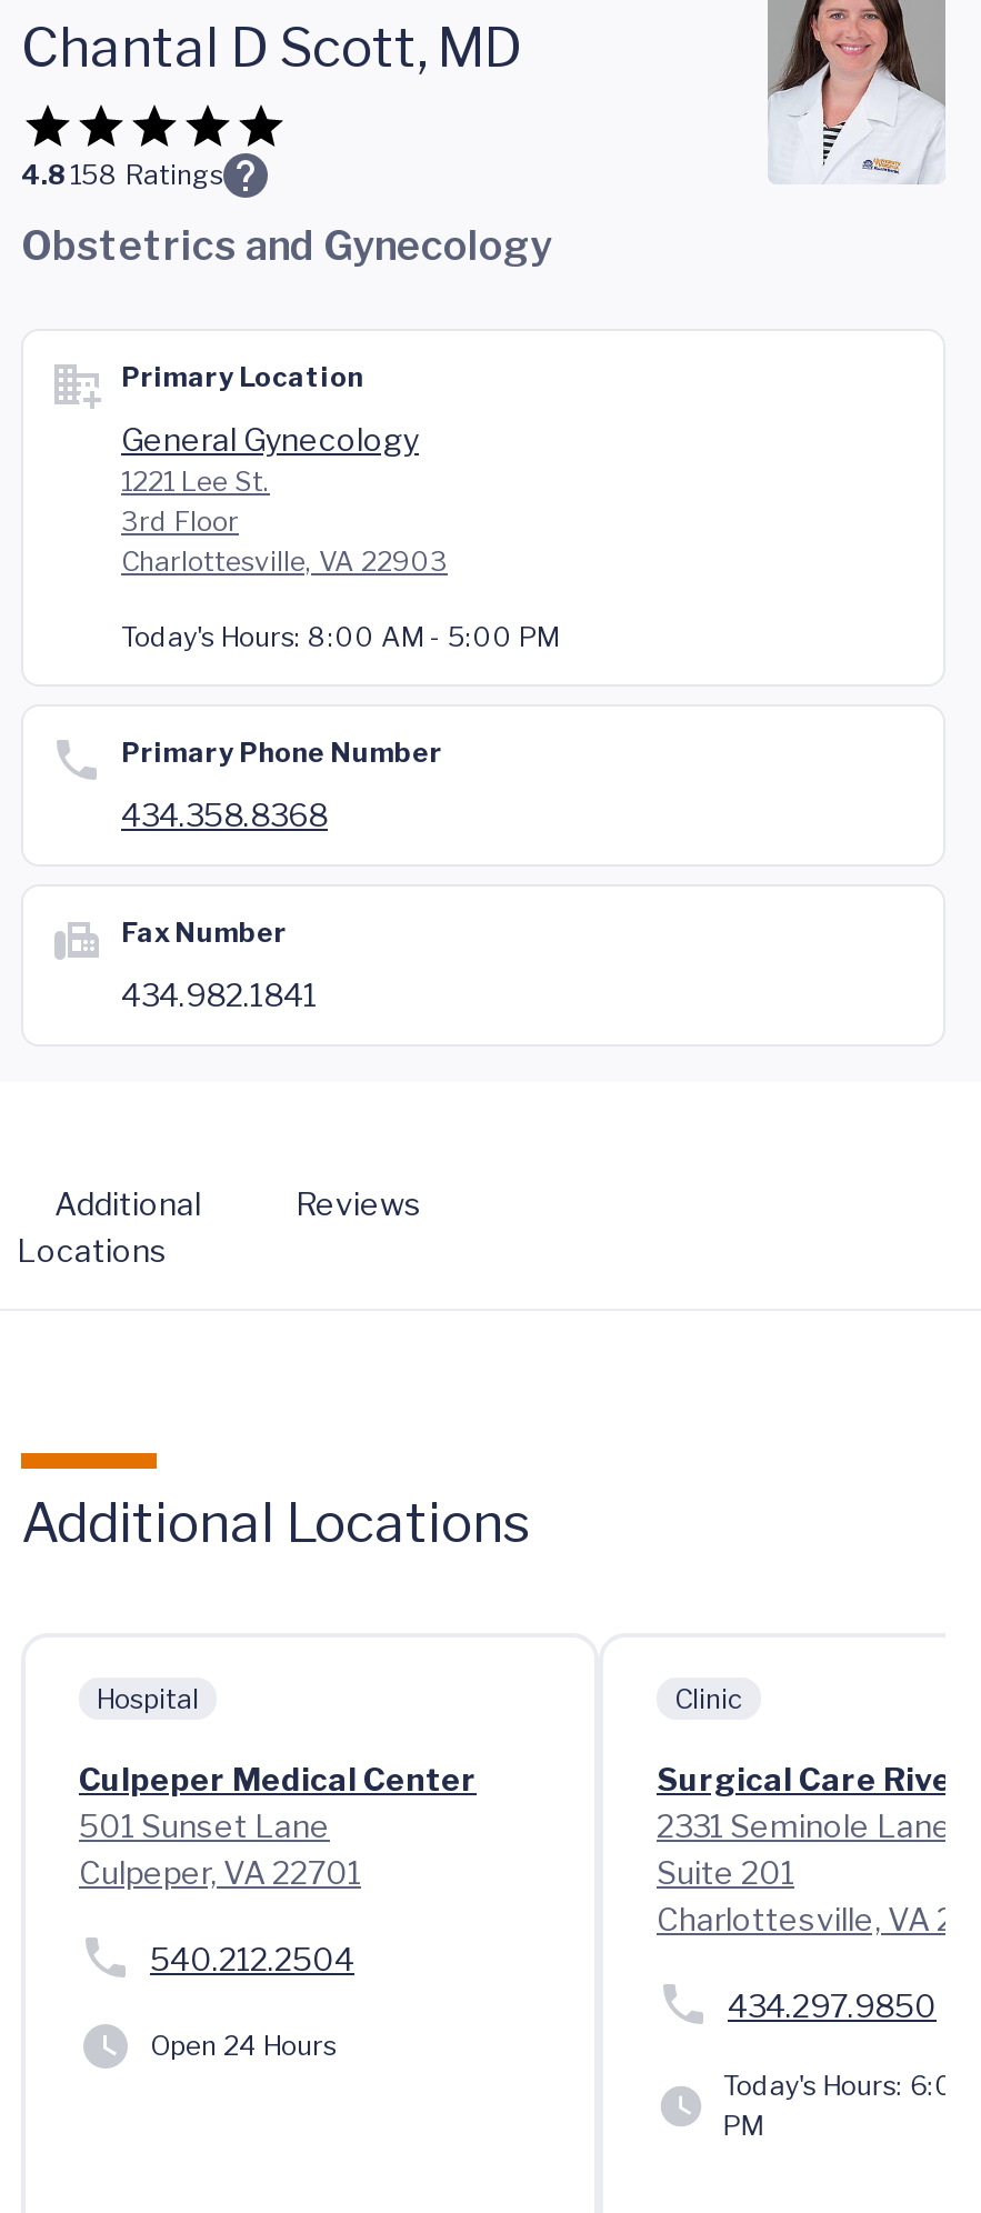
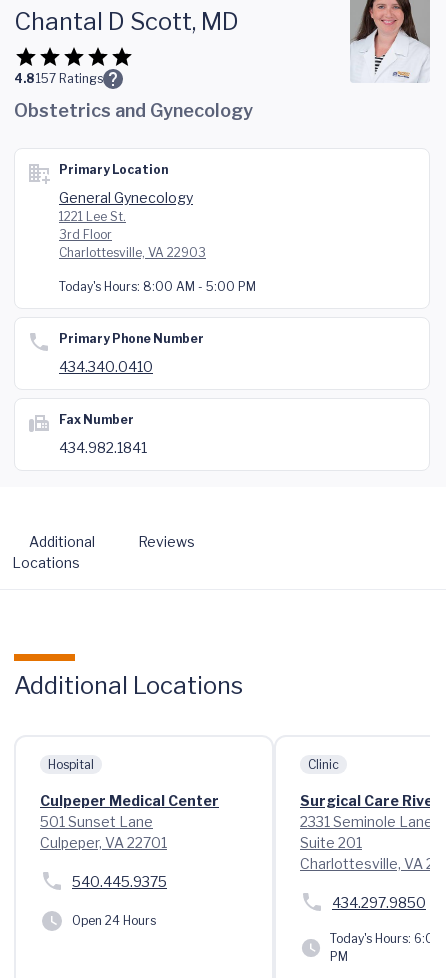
[21,158,223,191] 4.8 158 Ratings -> [14,71,103,86] 4.8 157 Ratings
[121,795,328,833] 434.358.8368 -> [59,358,153,375] 434.340.0410
[150,1939,354,1976] 540.212.2504 -> [72,872,167,889] 540.445.9375

